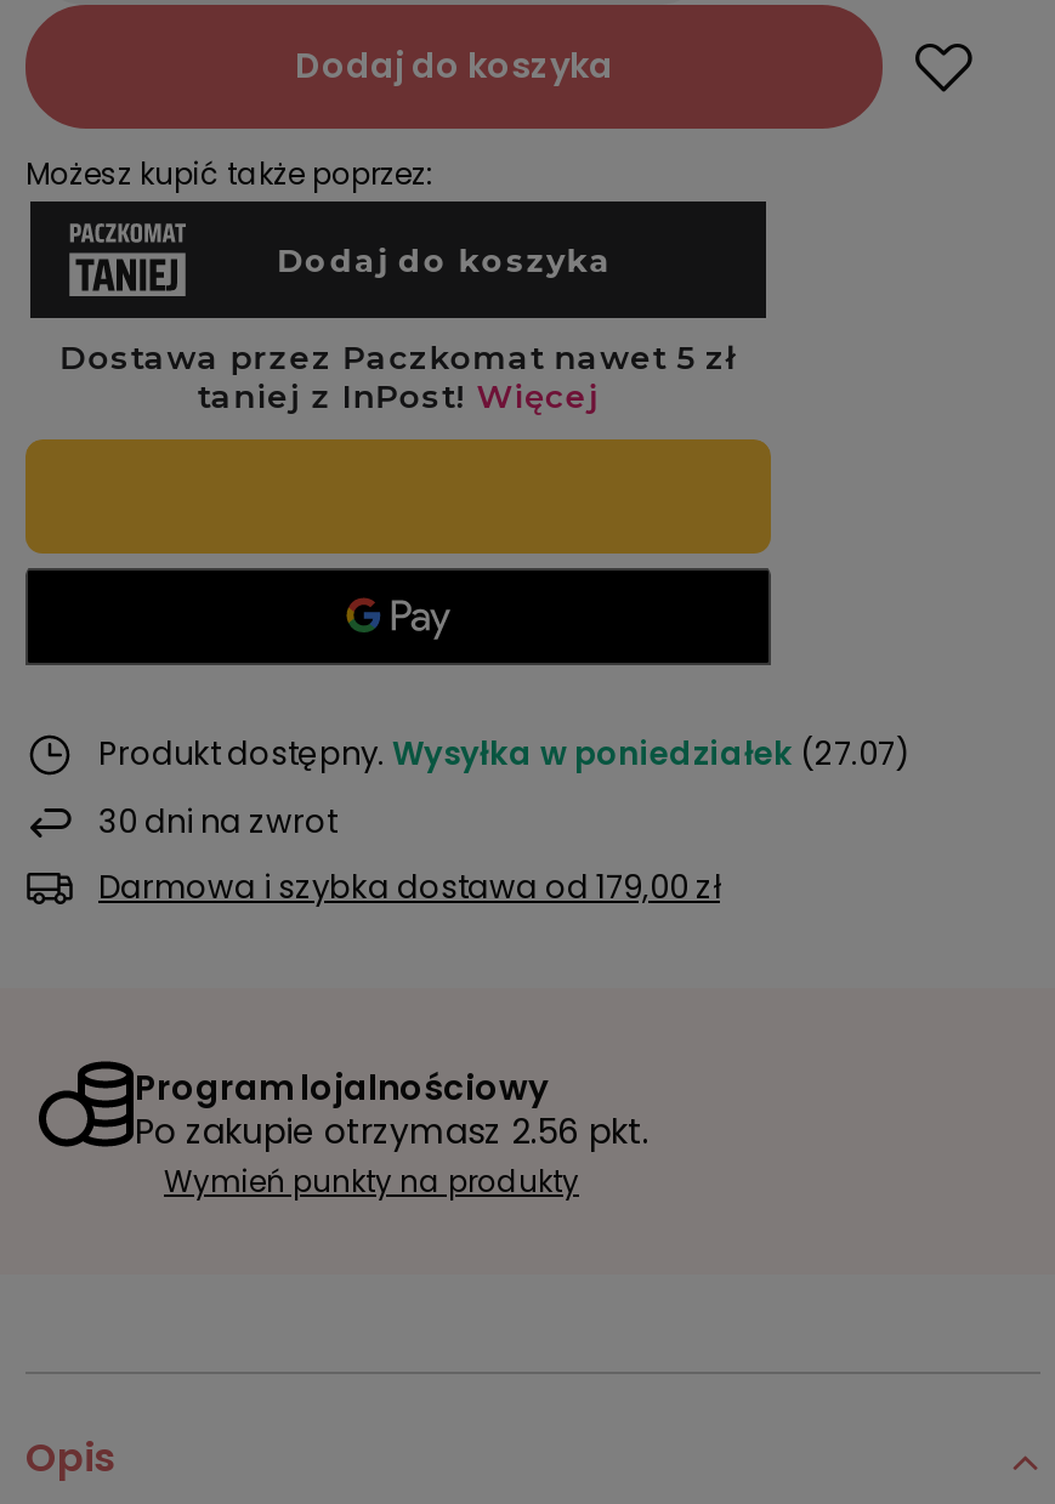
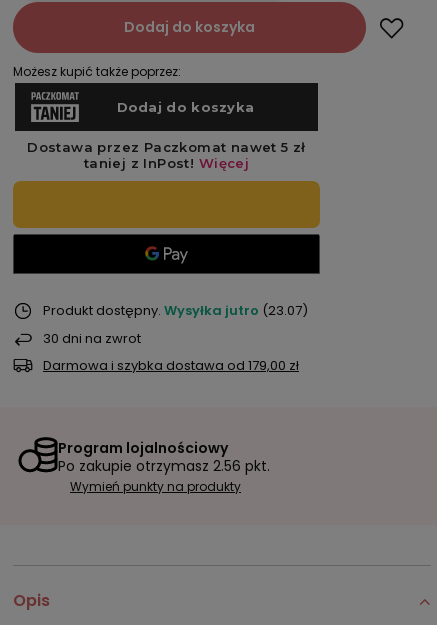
[98,731,909,777] Produkt dostępny Wysyłka w poniedziałek (27.07) -> [43,301,308,320] Produkt dostępny Wysyłka jutro (23.07)

